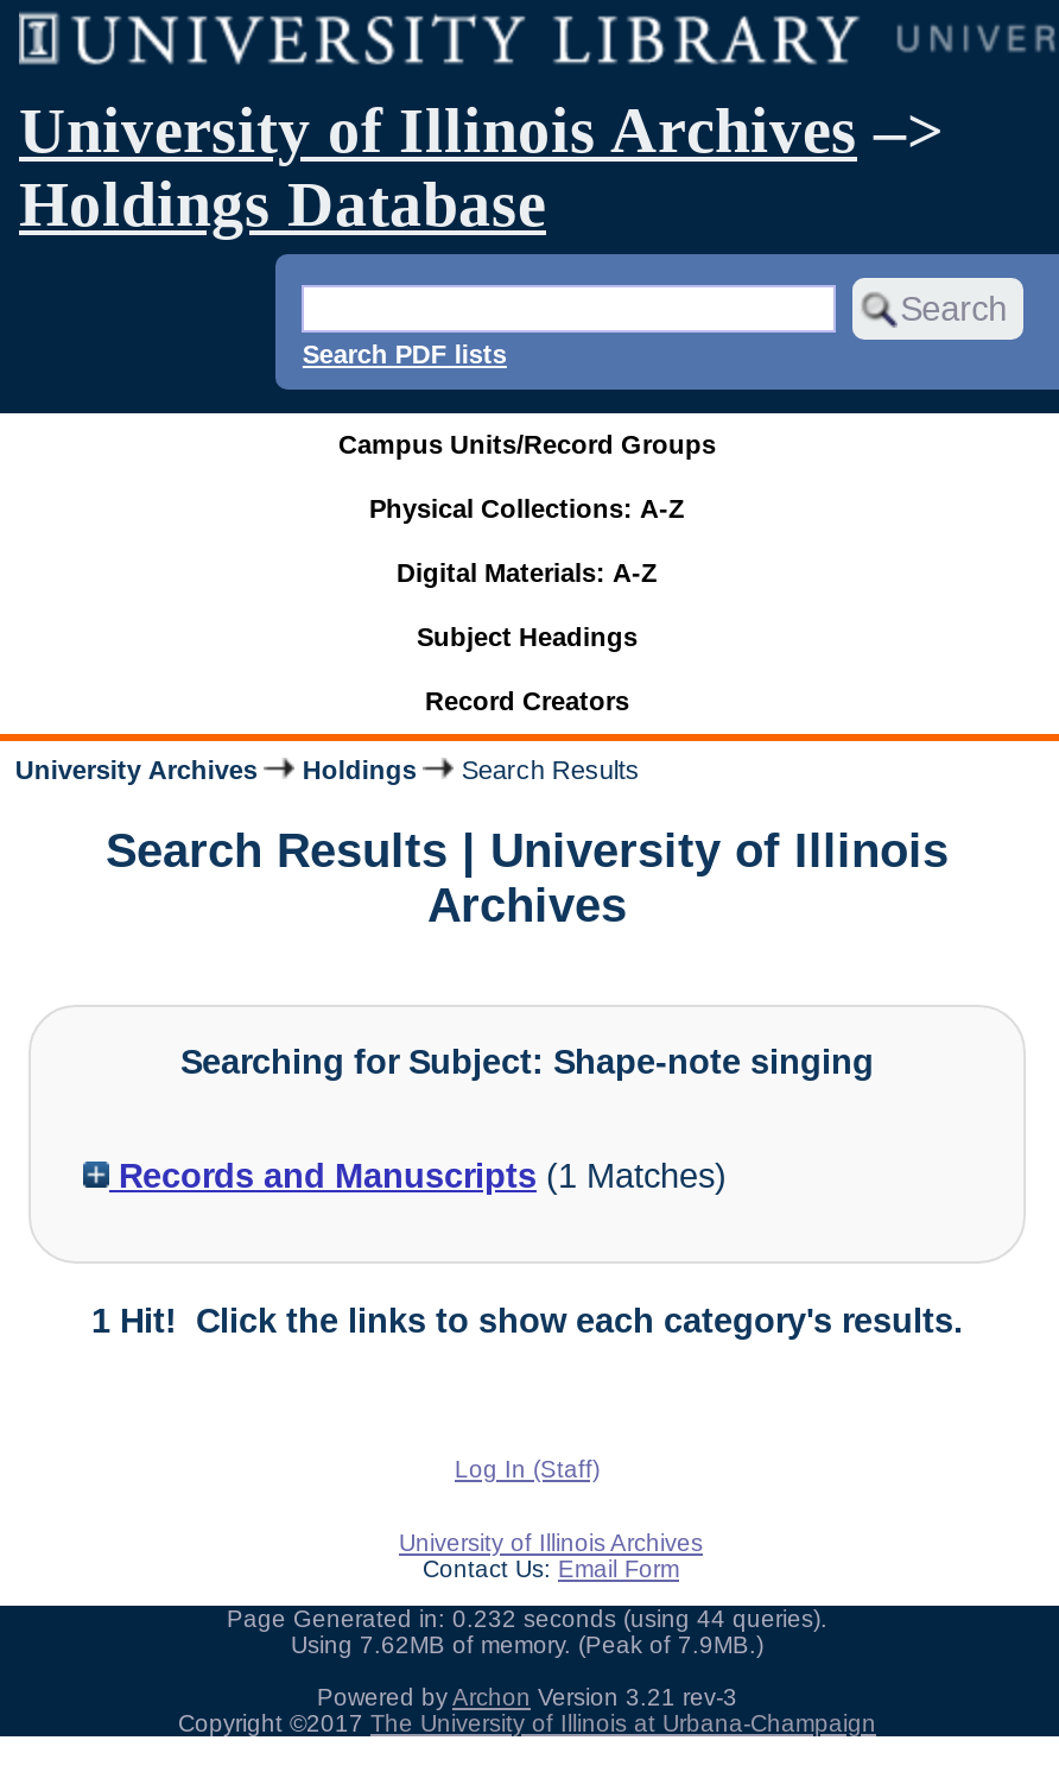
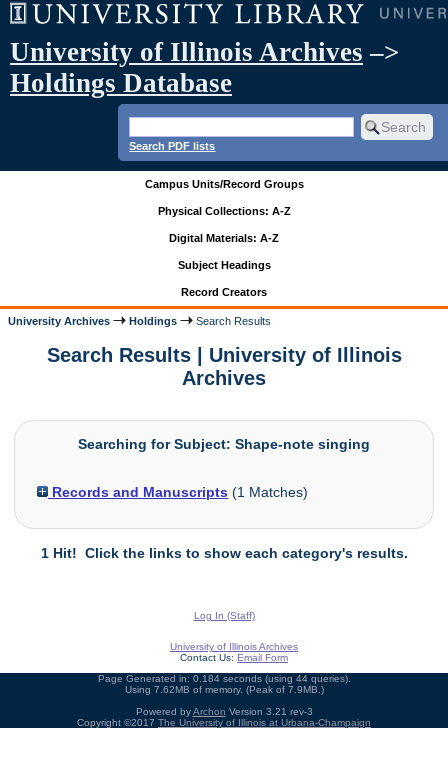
[227,1607,827,1633] Page Generated in: 0.232 seconds (using 44 queries). -> [97,673,350,684] Page Generated in: 0.184 seconds (using 44 queries).

